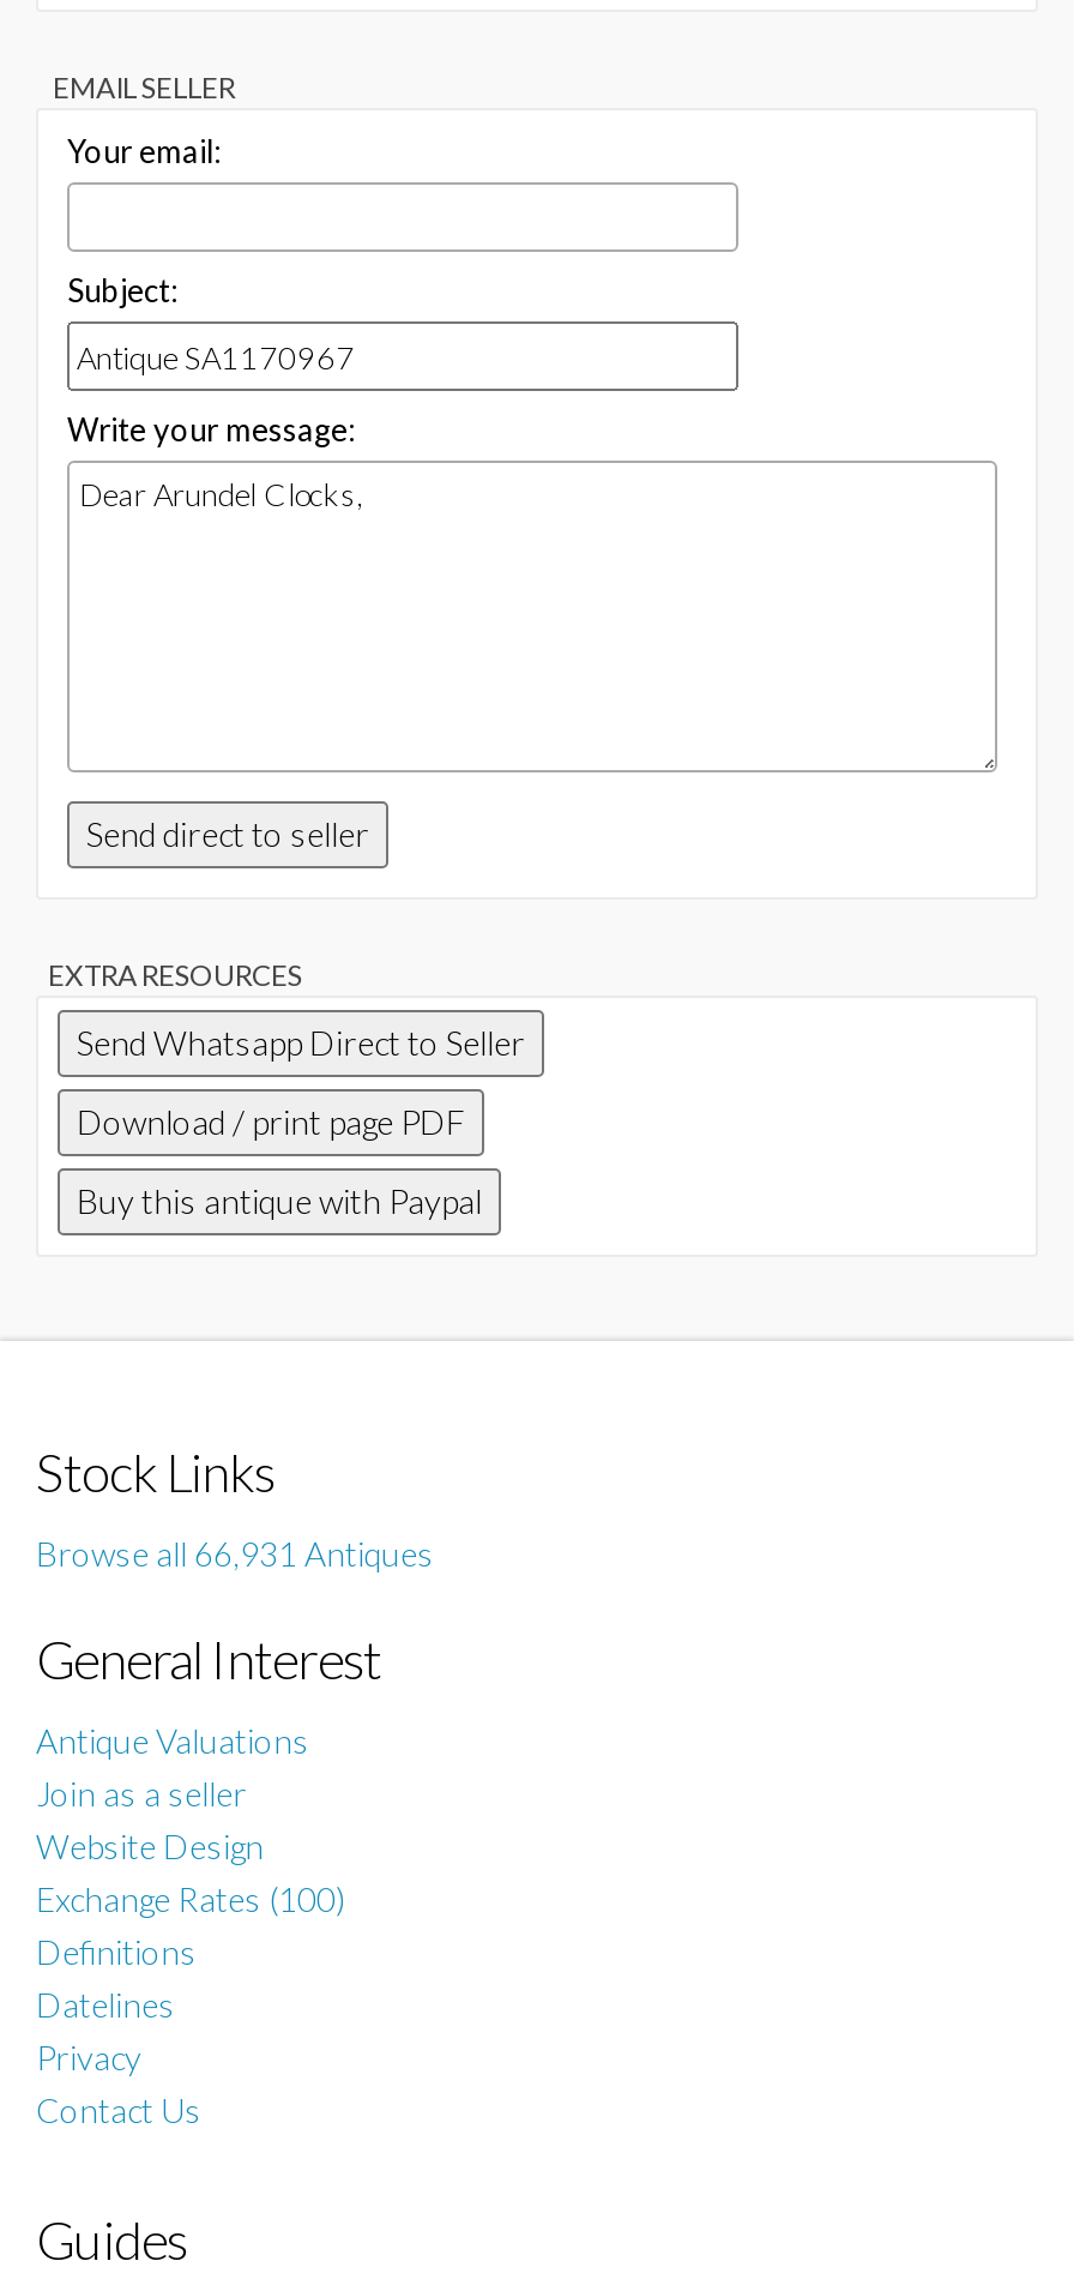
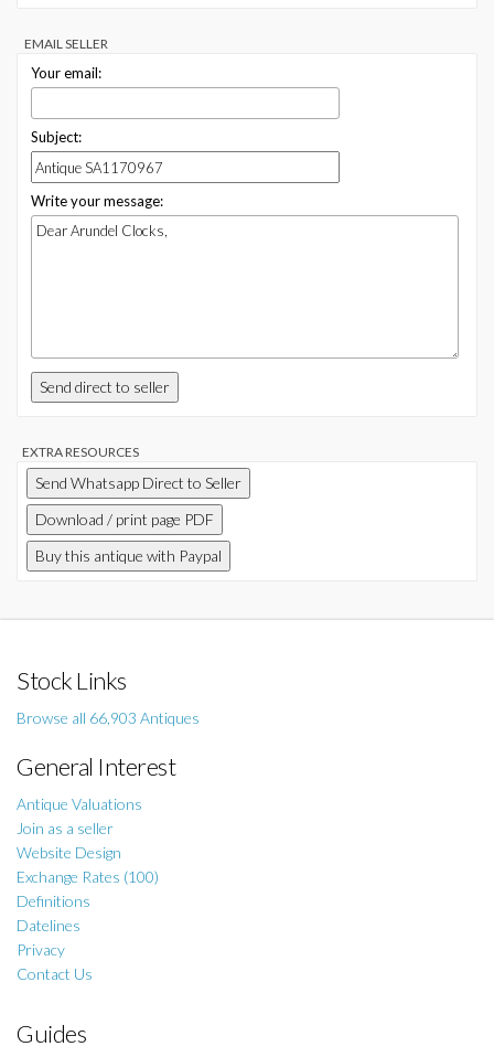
[36,1534,434,1574] Browse all 66,931 Antiques -> [17,709,200,727] Browse all 66,903 Antiques

